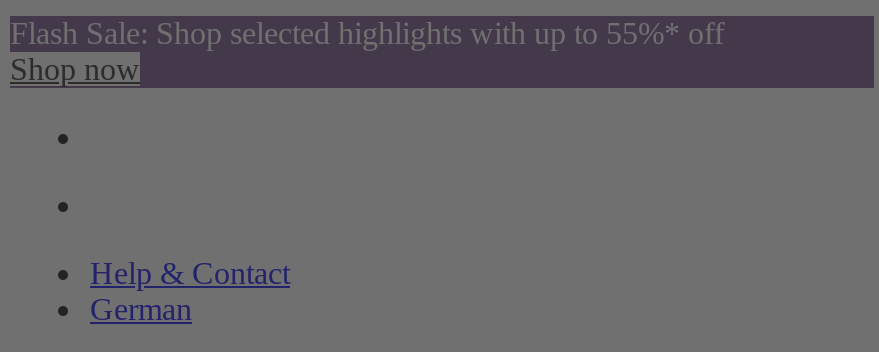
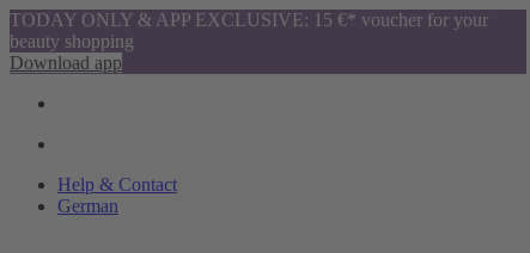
[10,16,724,86] Flash Sale: Shop selected highlights with up to 55%* off | Shop now -> [10,10,488,73] TODAY ONLY & APP EXCLUSIVE: 15 €* voucher for your | beauty shopping | Download app

